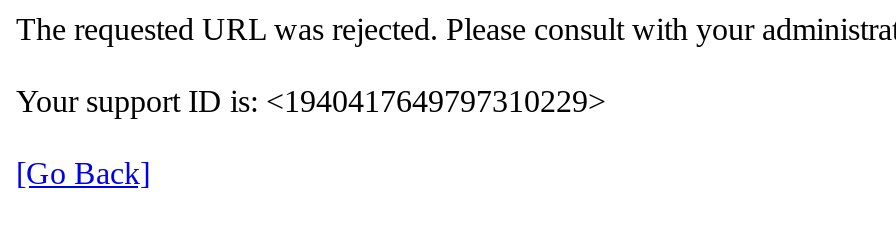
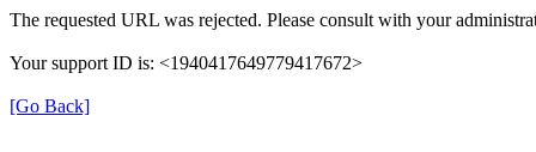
[16,84,606,118] Your support ID is: <1940417649797310229> -> [10,53,363,73] Your support ID is: <1940417649779417672>

